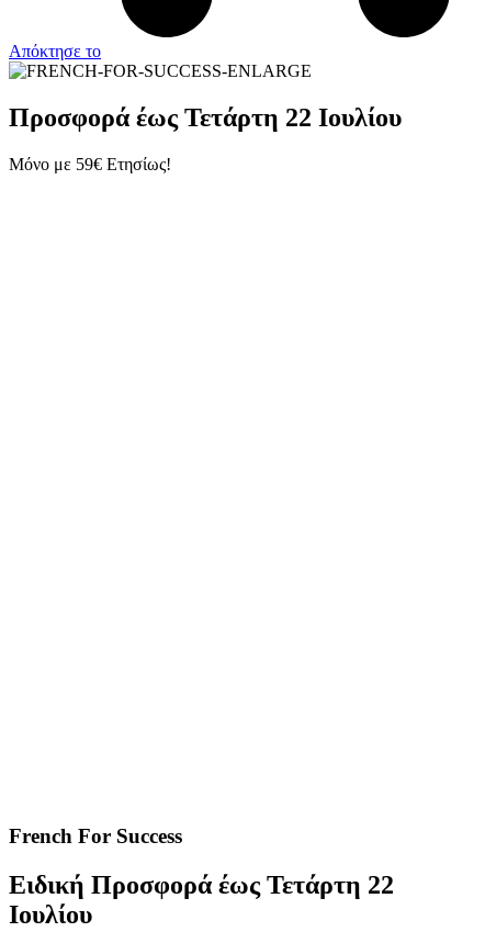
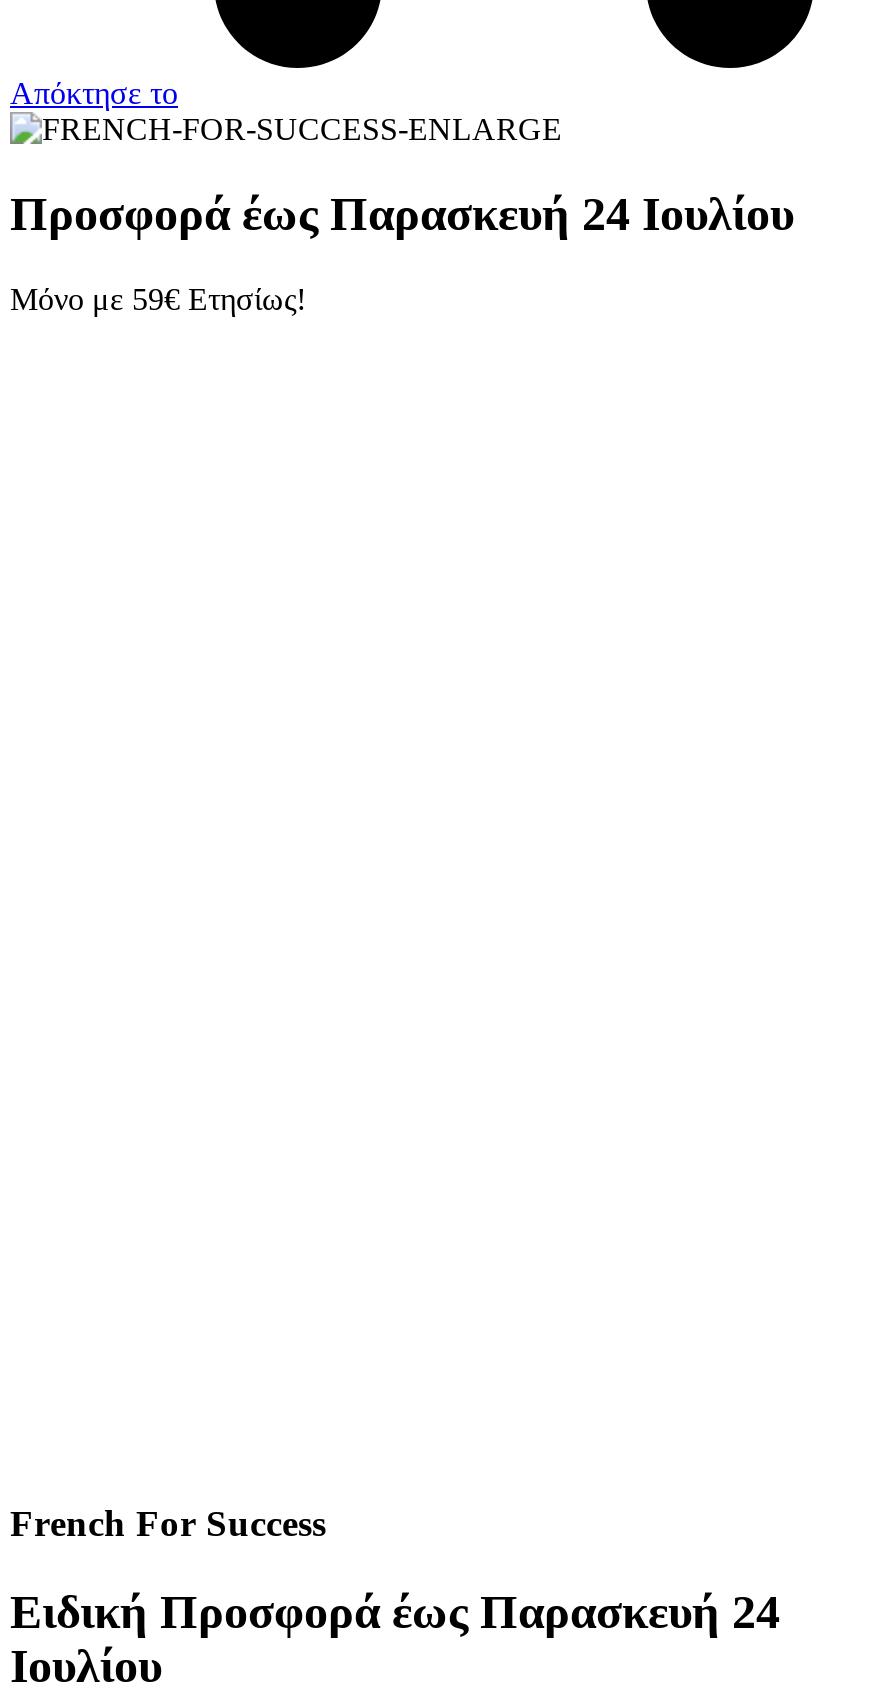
[9,103,402,131] Προσφορά έως Τετάρτη 22 Ιουλίου -> [10,187,794,239] Προσφορά έως Παρασκευή 24 Ιουλίου
[9,871,394,899] Ειδική Προσφορά έως Τετάρτη 22 -> [10,1587,780,1639] Ειδική Προσφορά έως Παρασκευή 24

